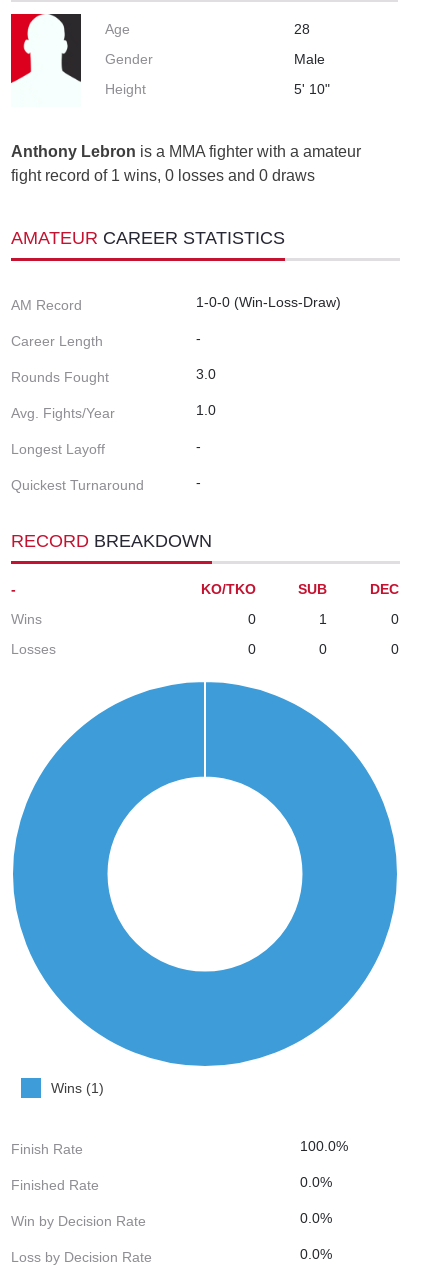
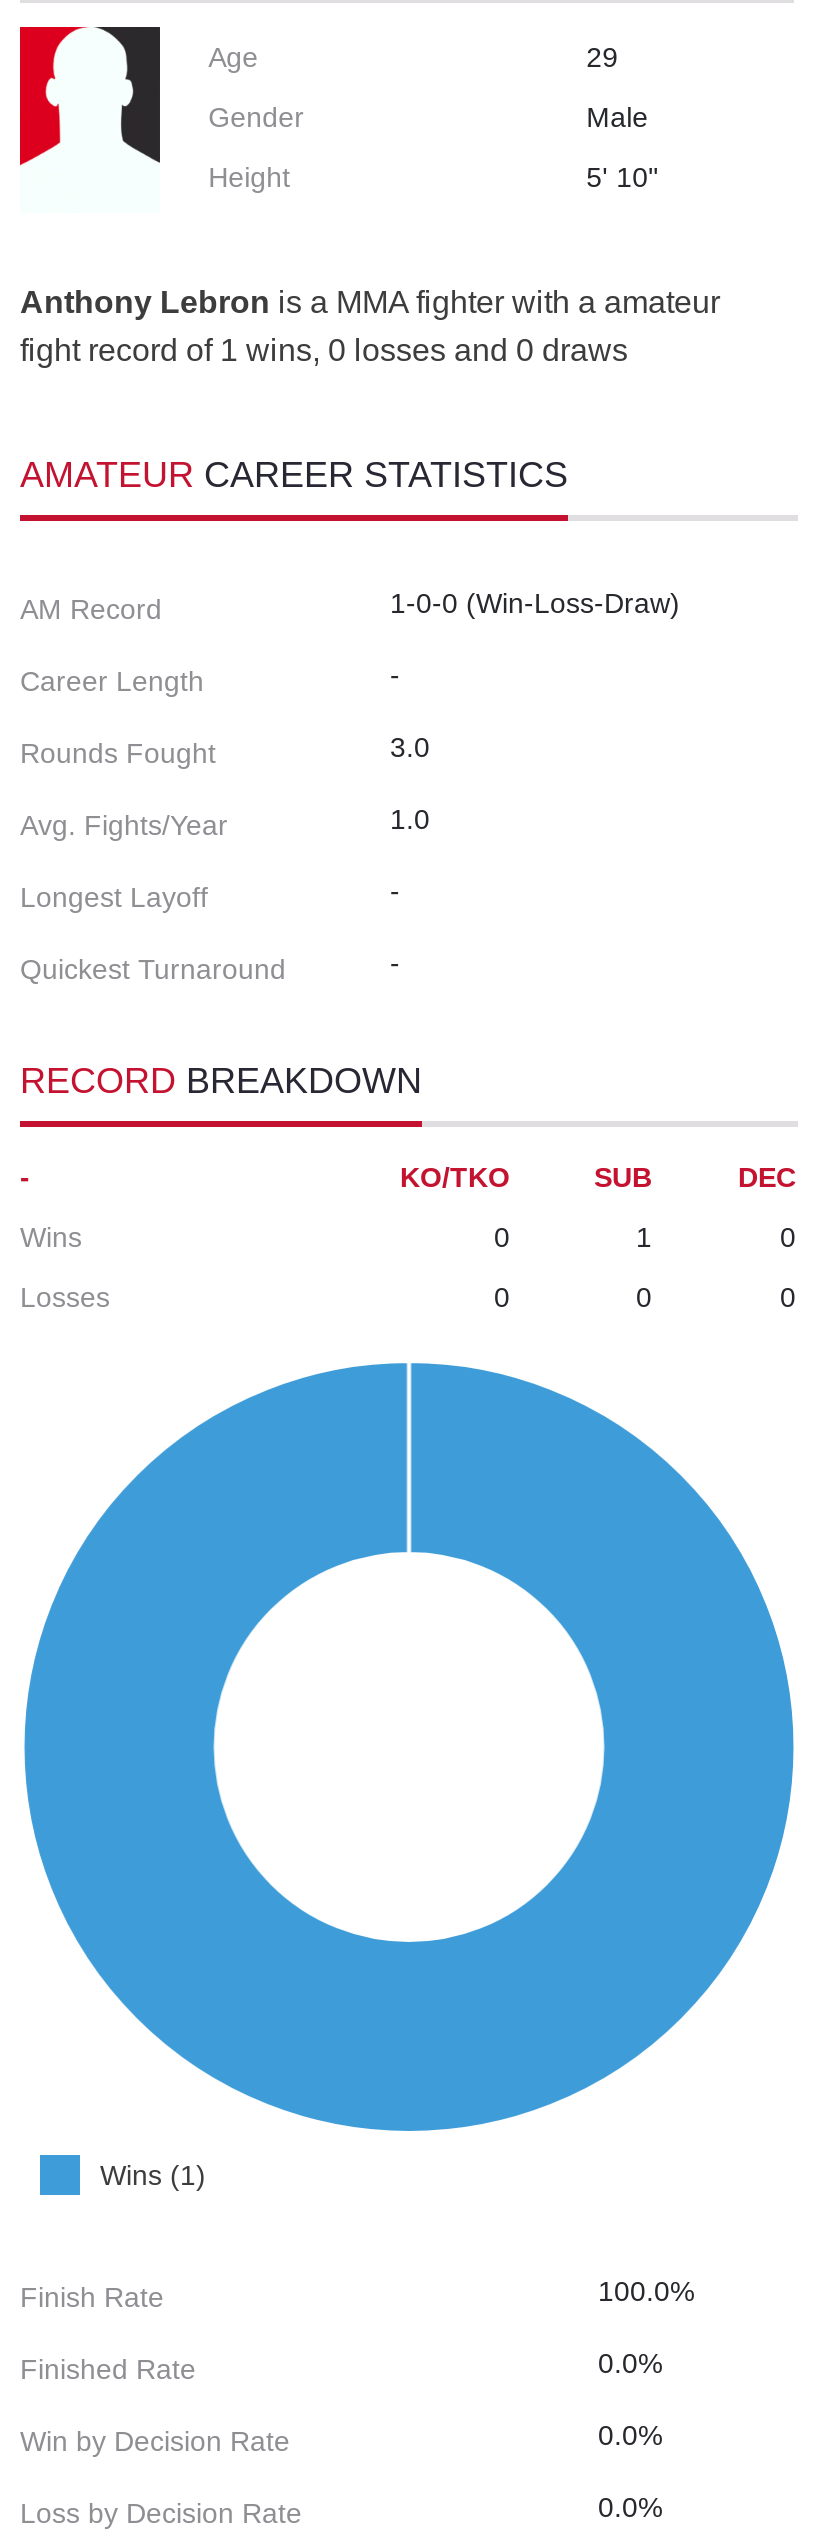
[294,21,310,37] 28 -> [586,41,618,73] 29

